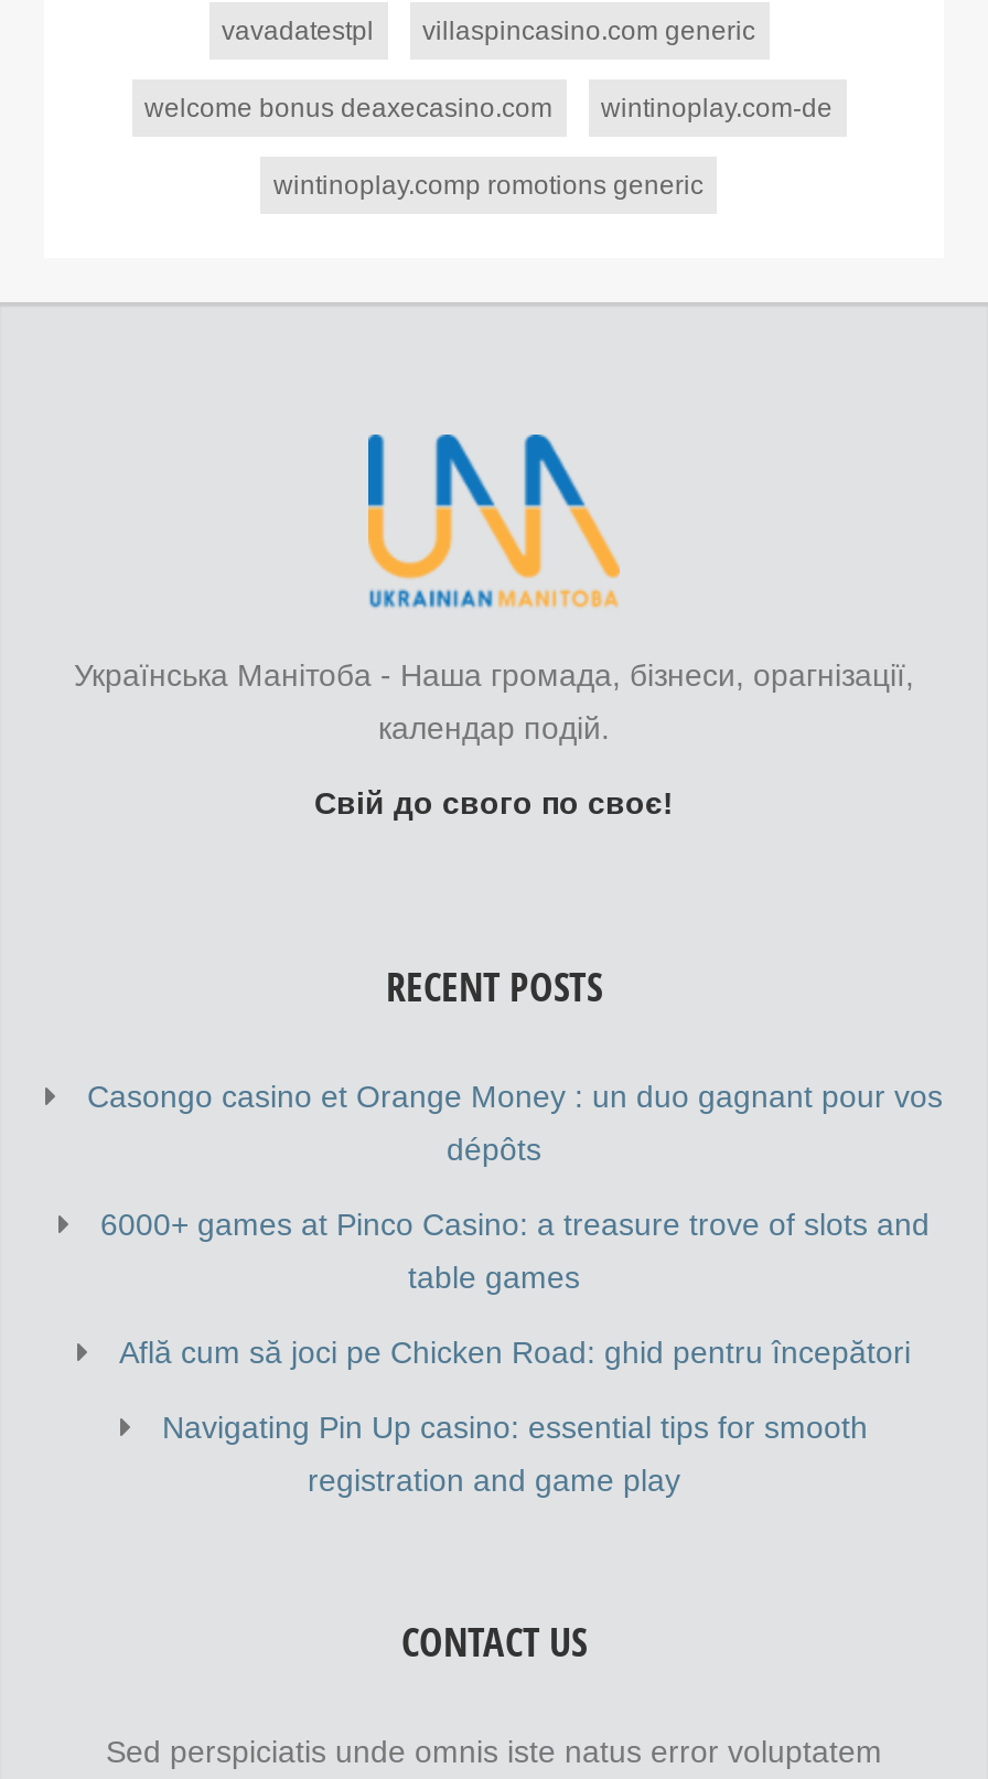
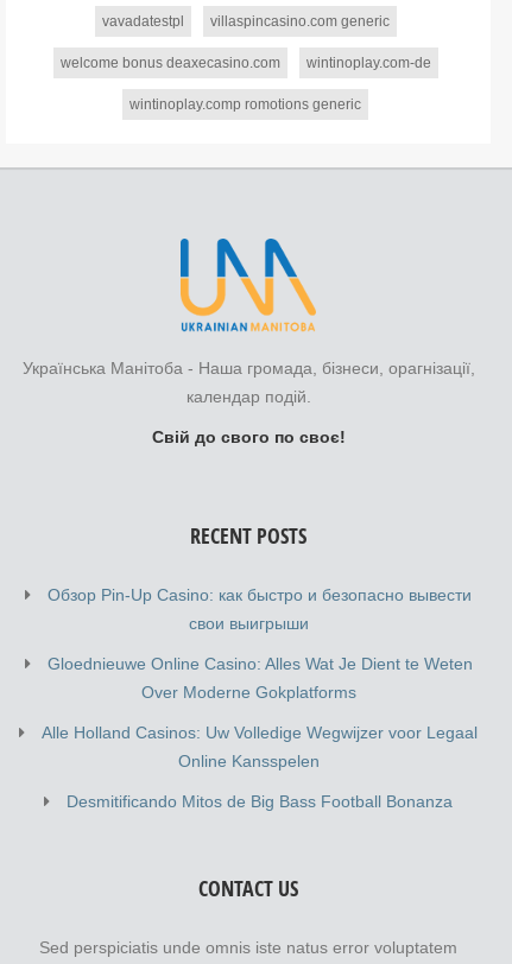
[87,1078,943,1114] Casongo casino et Orange Money : un duo gagnant pour vos -> [48,585,472,604] Обзор Pin-Up Casino: как быстро и безопасно вывести
[447,1131,541,1167] dépôts -> [188,614,308,633] свои выигрыши
[100,1206,930,1242] 6000+ games at Pinco Casino: a treasure trove of slots and -> [47,654,472,673] Gloednieuwe Online Casino: Alles Wat Je Dient te Weten
[408,1259,580,1295] table games -> [141,683,356,702] Over Moderne Gokplatforms
[119,1334,911,1370] Află cum să joci pe Chicken Road: ghid pentru începători -> [42,723,478,742] Alle Holland Casinos: Uw Volledige Wegwijzer voor Legaal
[162,1409,868,1445] Navigating Pin Up casino: essential tips for smooth -> [178,751,319,770] Online Kansspelen
[308,1462,680,1498] registration and game play -> [67,792,453,811] Desmitificando Mitos de Big Bass Football Bonanza

